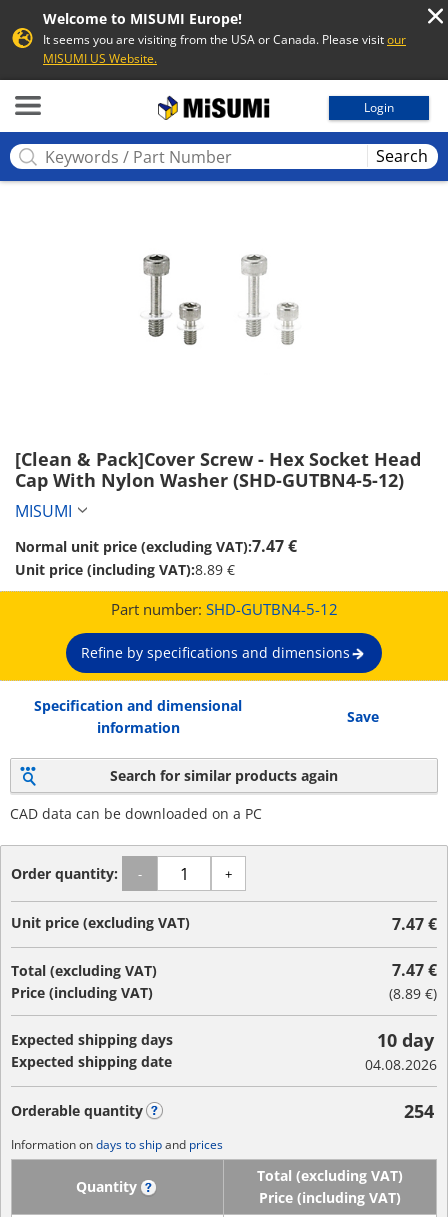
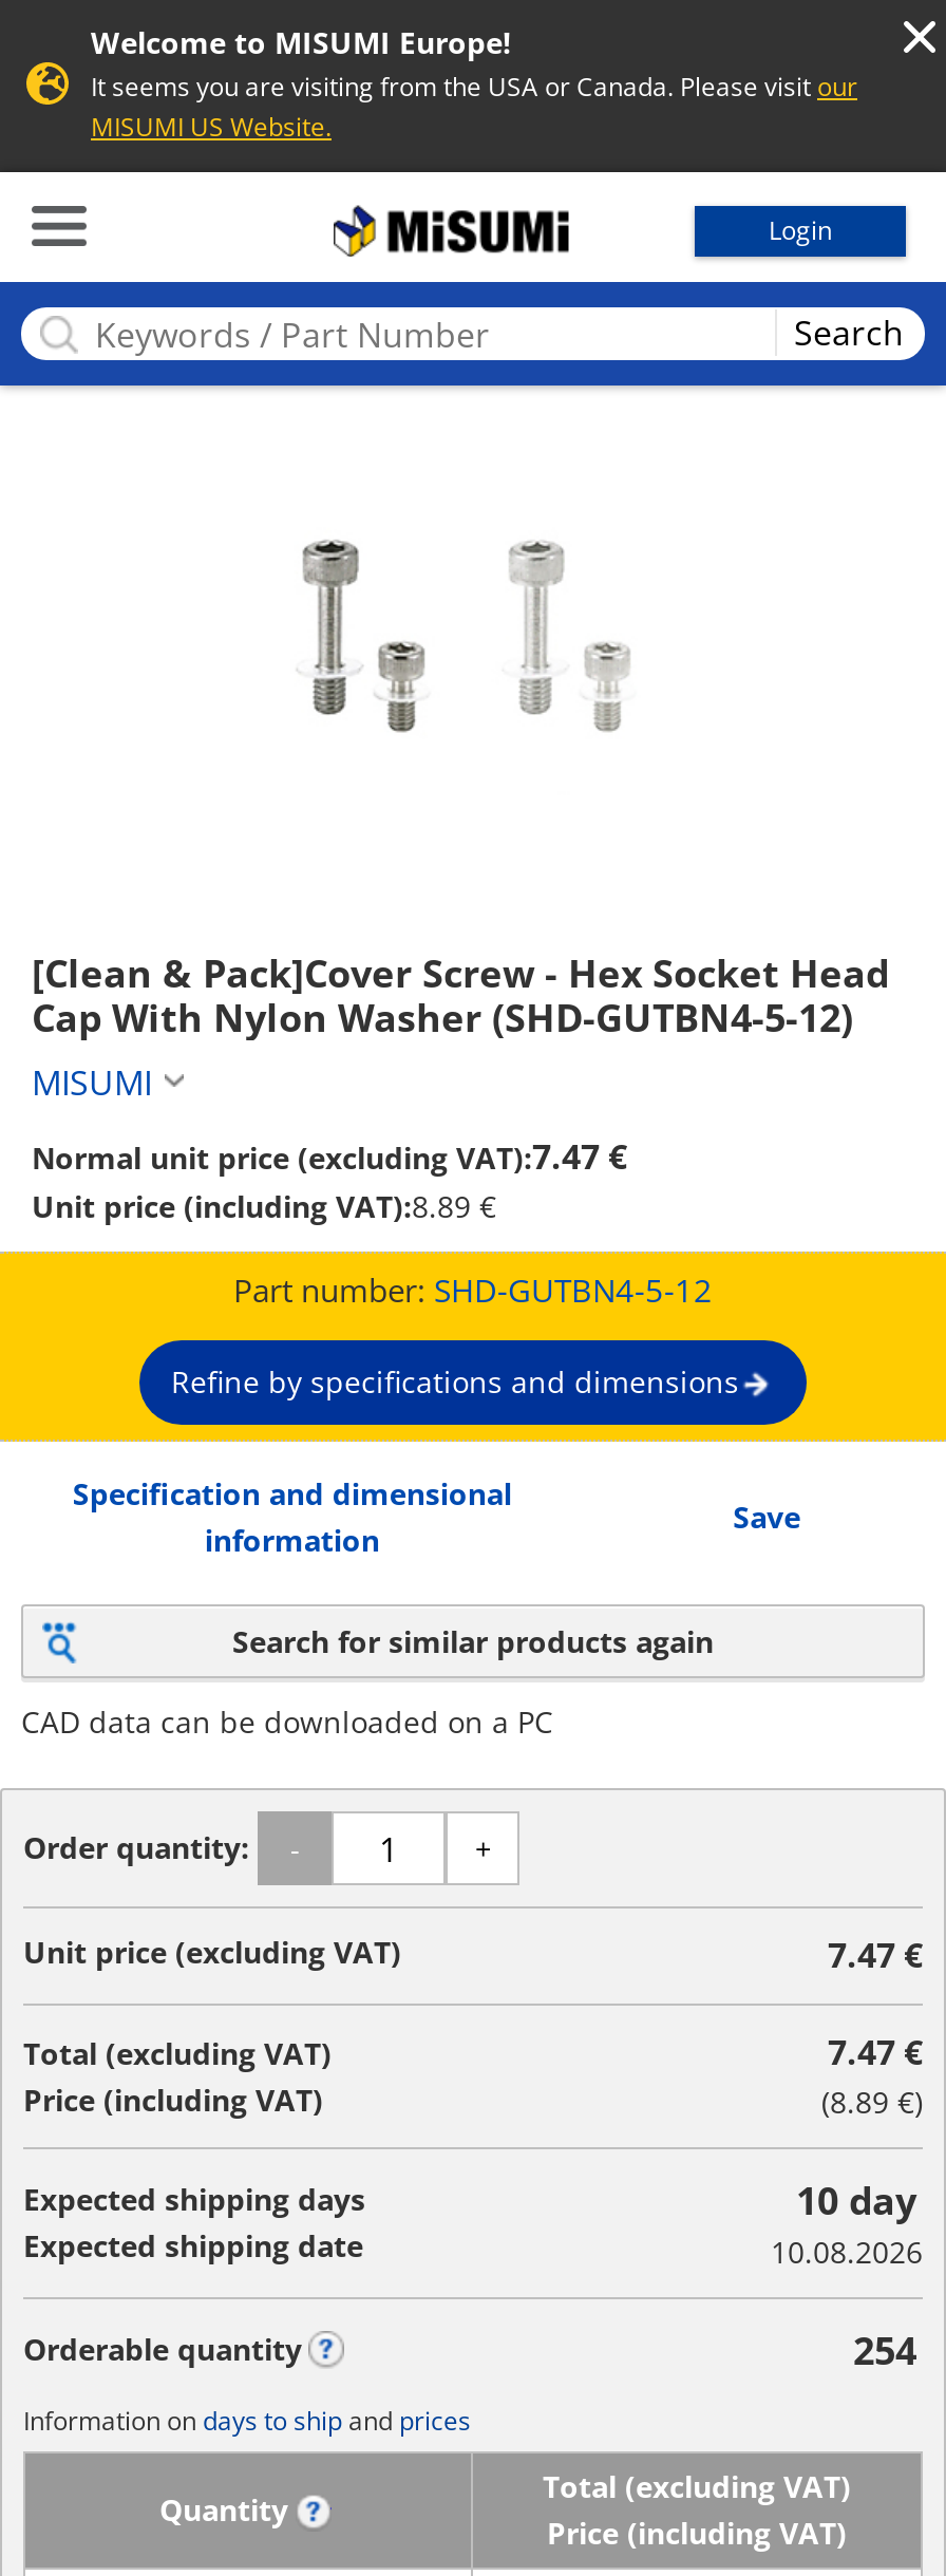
[365,1055,437,1074] 04.08.2026 -> [771,2232,923,2272] 10.08.2026

